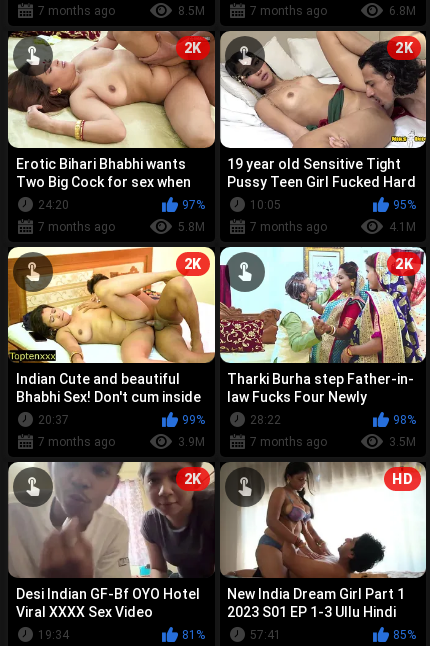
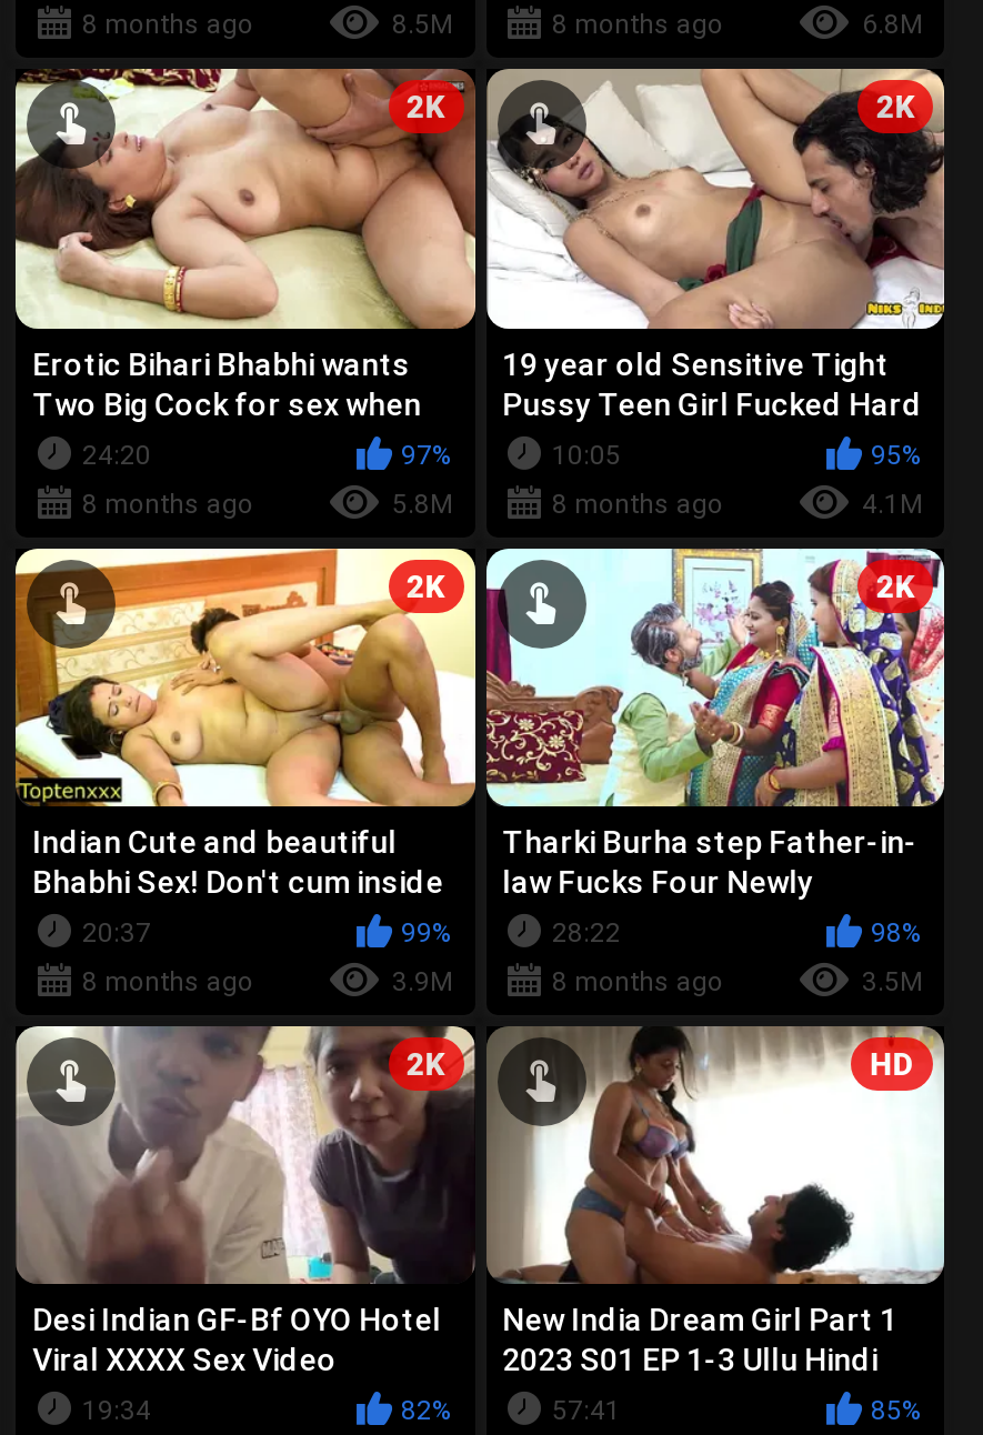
[38,4,115,18] 7 months ago -> [82,10,253,41] 8 months ago
[249,4,326,18] 7 months ago -> [552,10,723,41] 8 months ago
[38,219,115,233] 7 months ago -> [82,488,253,519] 8 months ago
[249,219,326,233] 7 months ago -> [552,488,723,519] 8 months ago
[38,435,115,449] 7 months ago -> [82,966,253,997] 8 months ago
[249,435,326,449] 7 months ago -> [552,966,723,997] 8 months ago
[181,628,204,642] 81% -> [401,1395,452,1426] 82%

